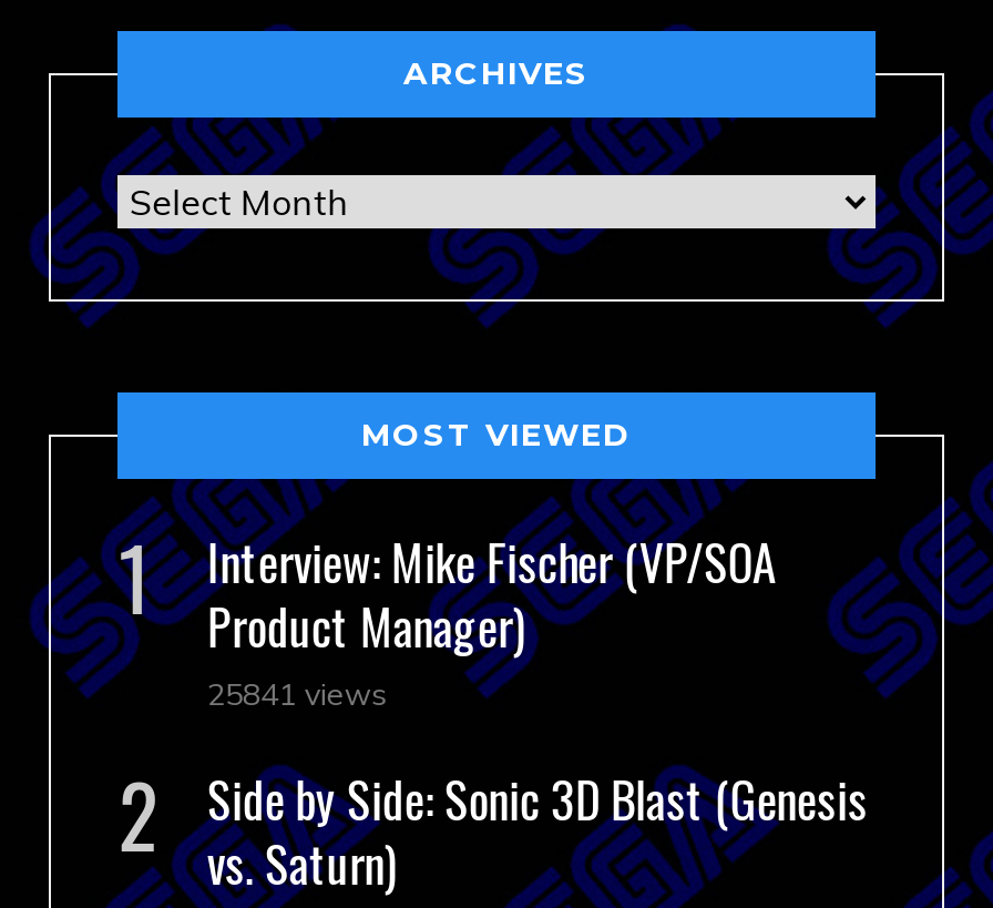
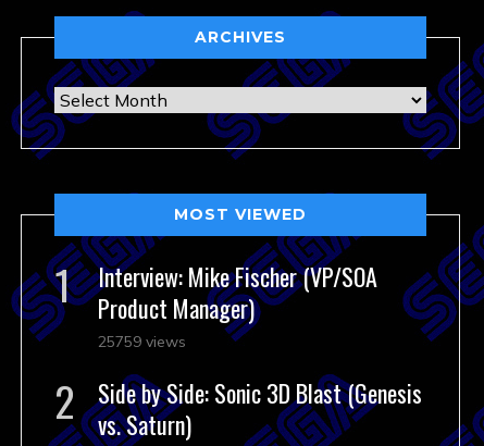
[207,674,387,714] 25841 views -> [98,331,186,351] 25759 views

